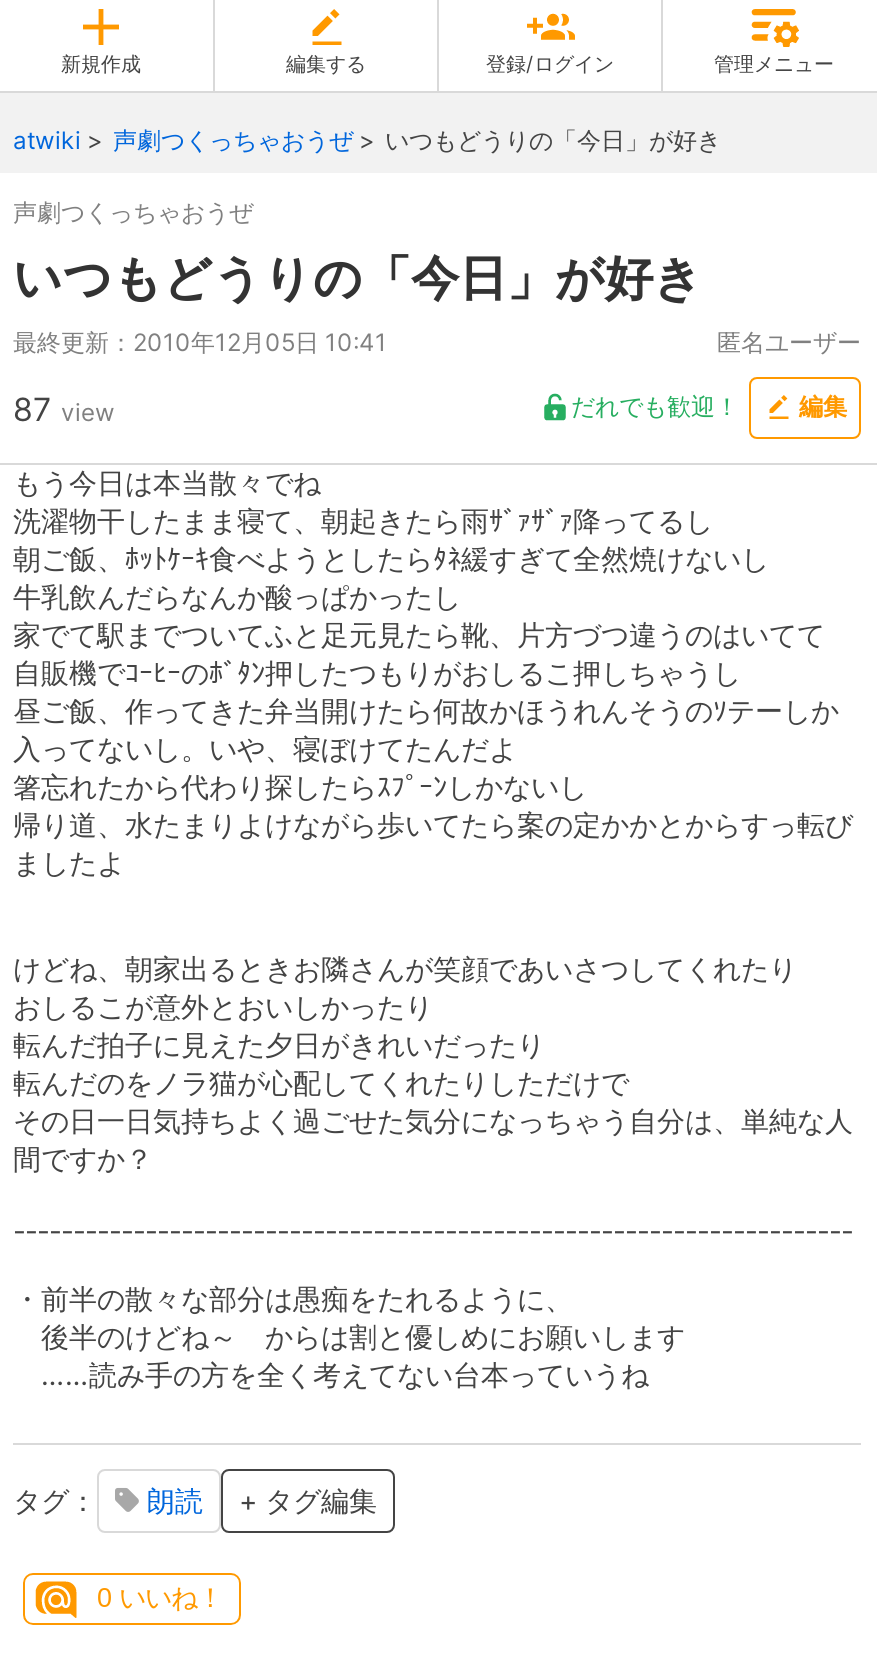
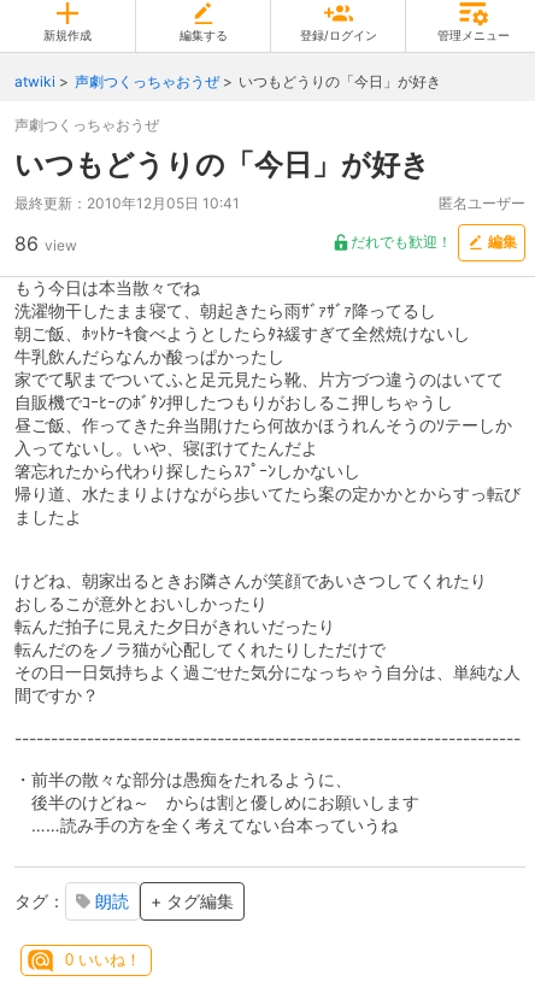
[13,388,115,428] 87 view -> [14,231,77,255] 86 view

